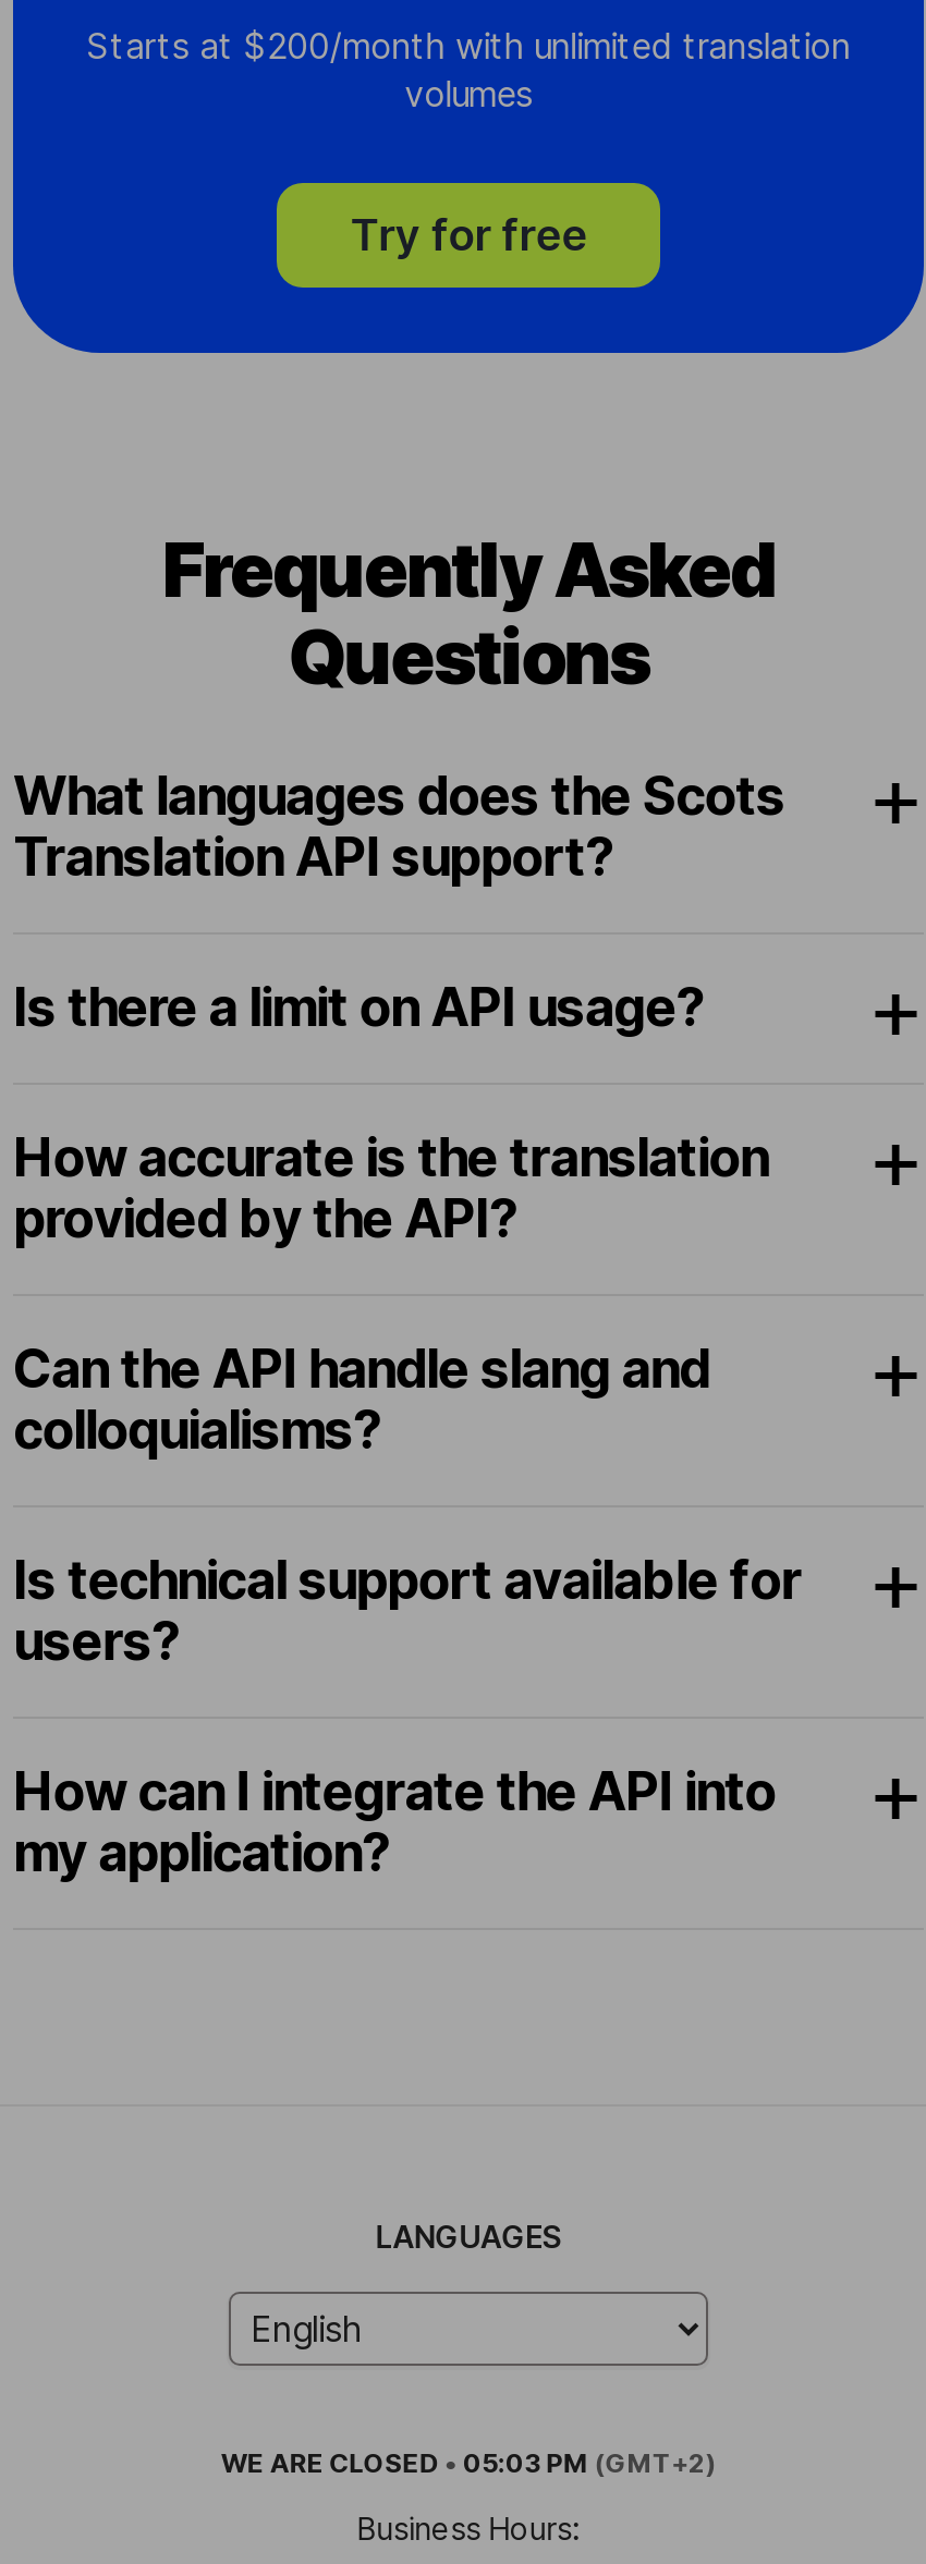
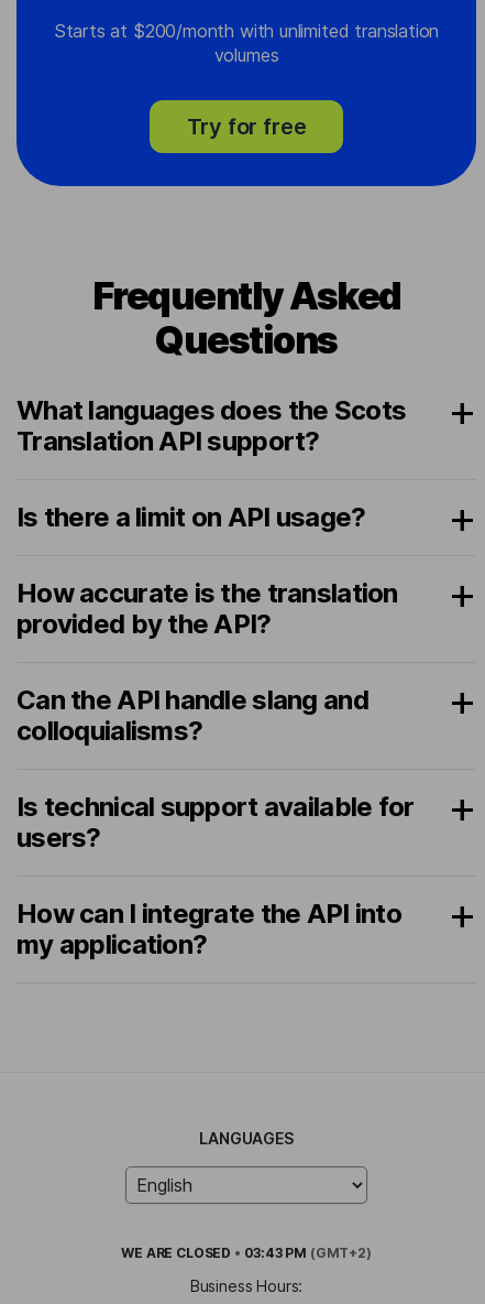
[221,2445,716,2478] WE ARE CLOSED • 05:03 PM (GMT+2) -> [121,1244,371,1261] WE ARE CLOSED • 03:43 PM (GMT+2)

